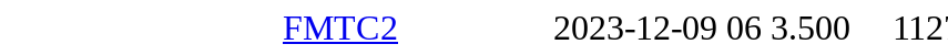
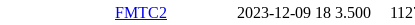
[553,10,850,47] 2023-12-09 06 3.500 -> [237,4,371,21] 2023-12-09 18 3.500

